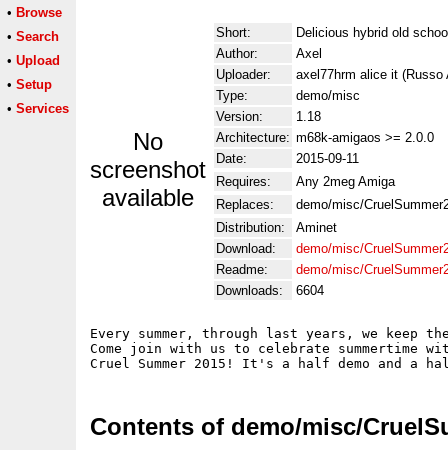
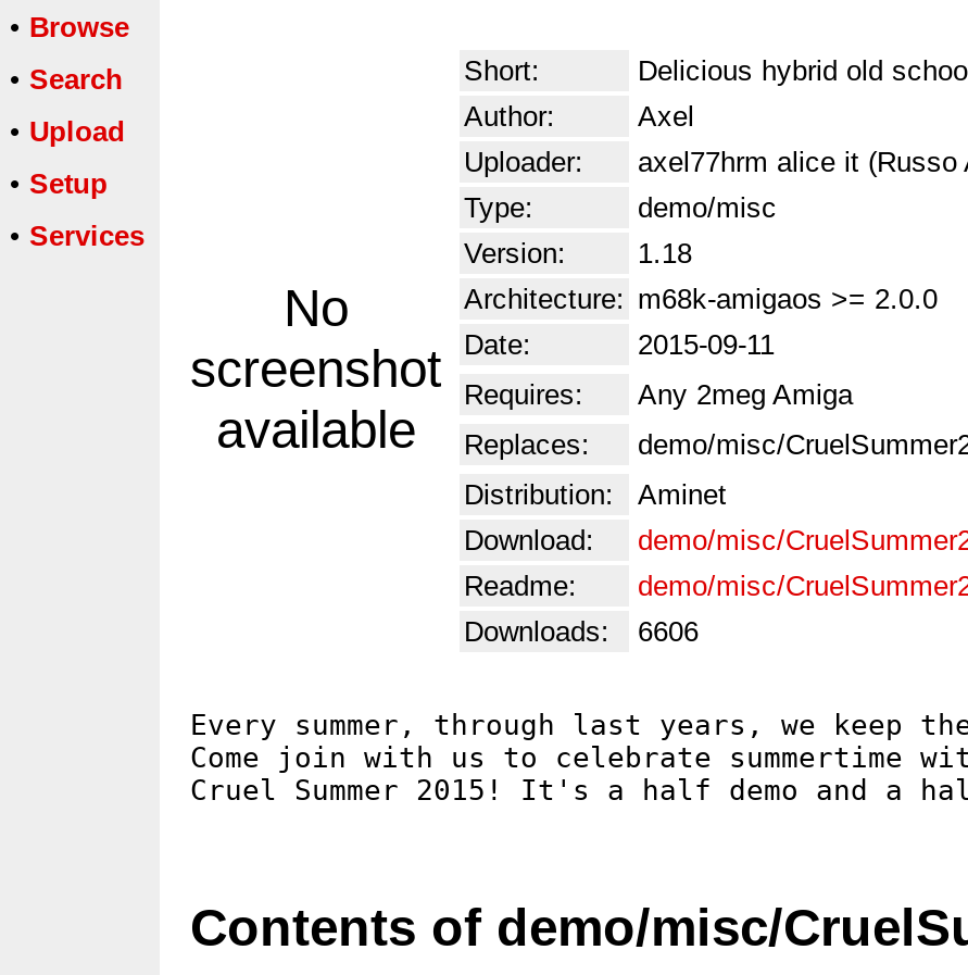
[216,283,324,298] Downloads: 6604 -> [464,615,699,648] Downloads: 6606

